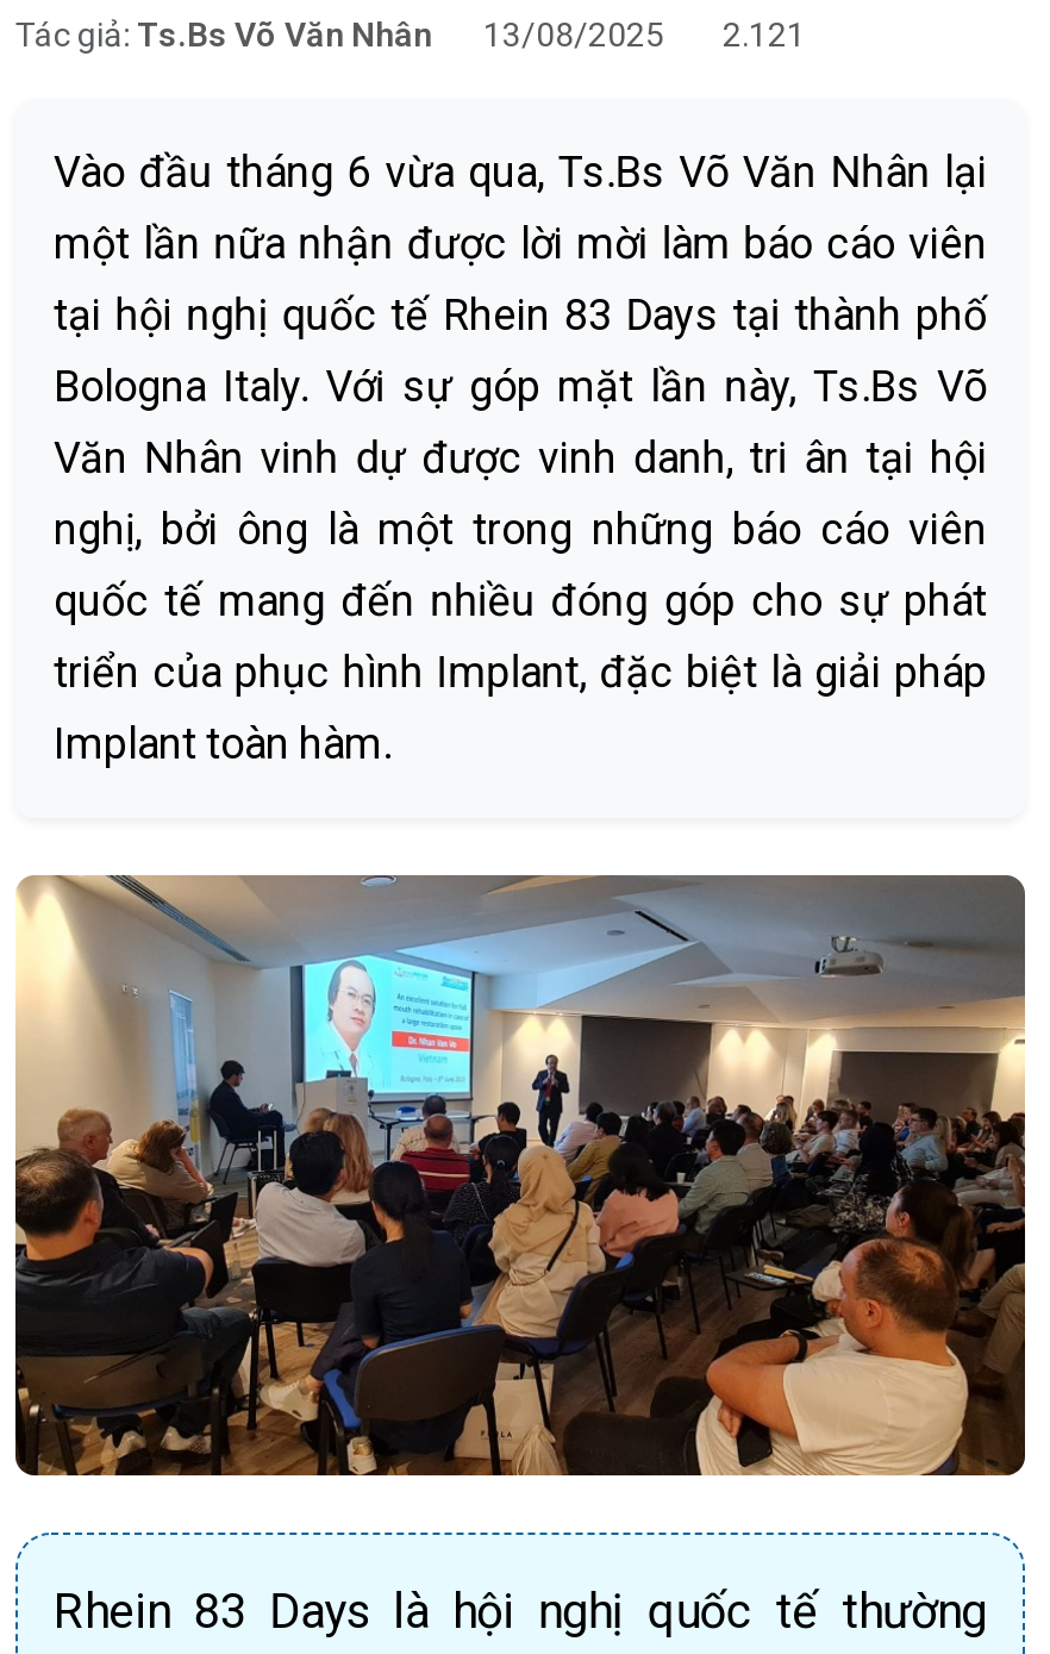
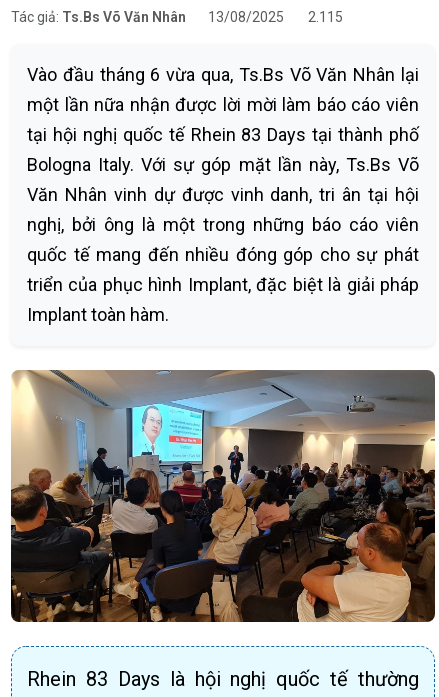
[15,15,806,54] Tác giả: Ts.Bs Võ Văn Nhân 13/08/2025 2.121 -> [11,9,343,25] Tác giả: Ts.Bs Võ Văn Nhân 13/08/2025 2.115

